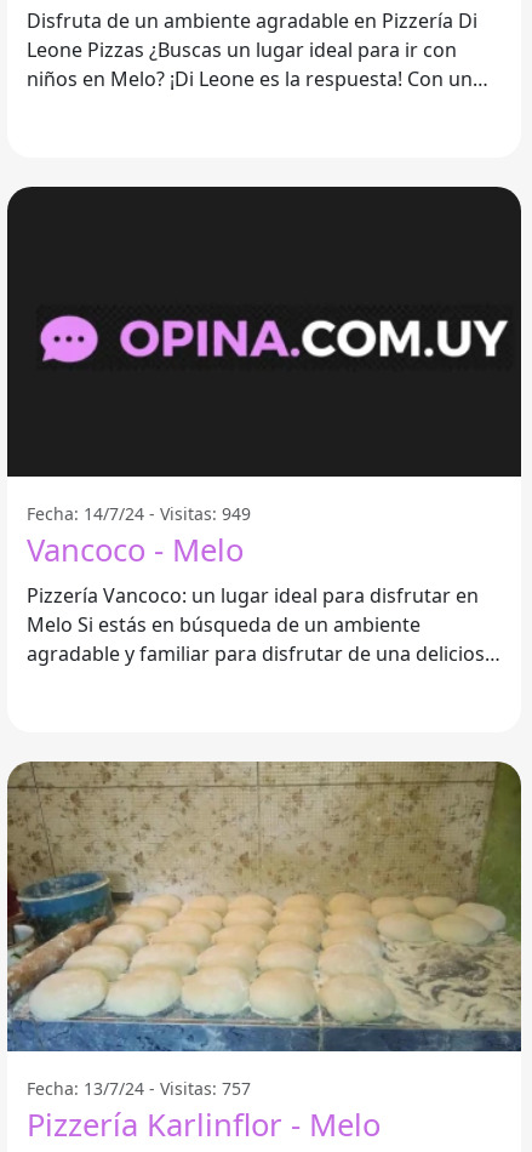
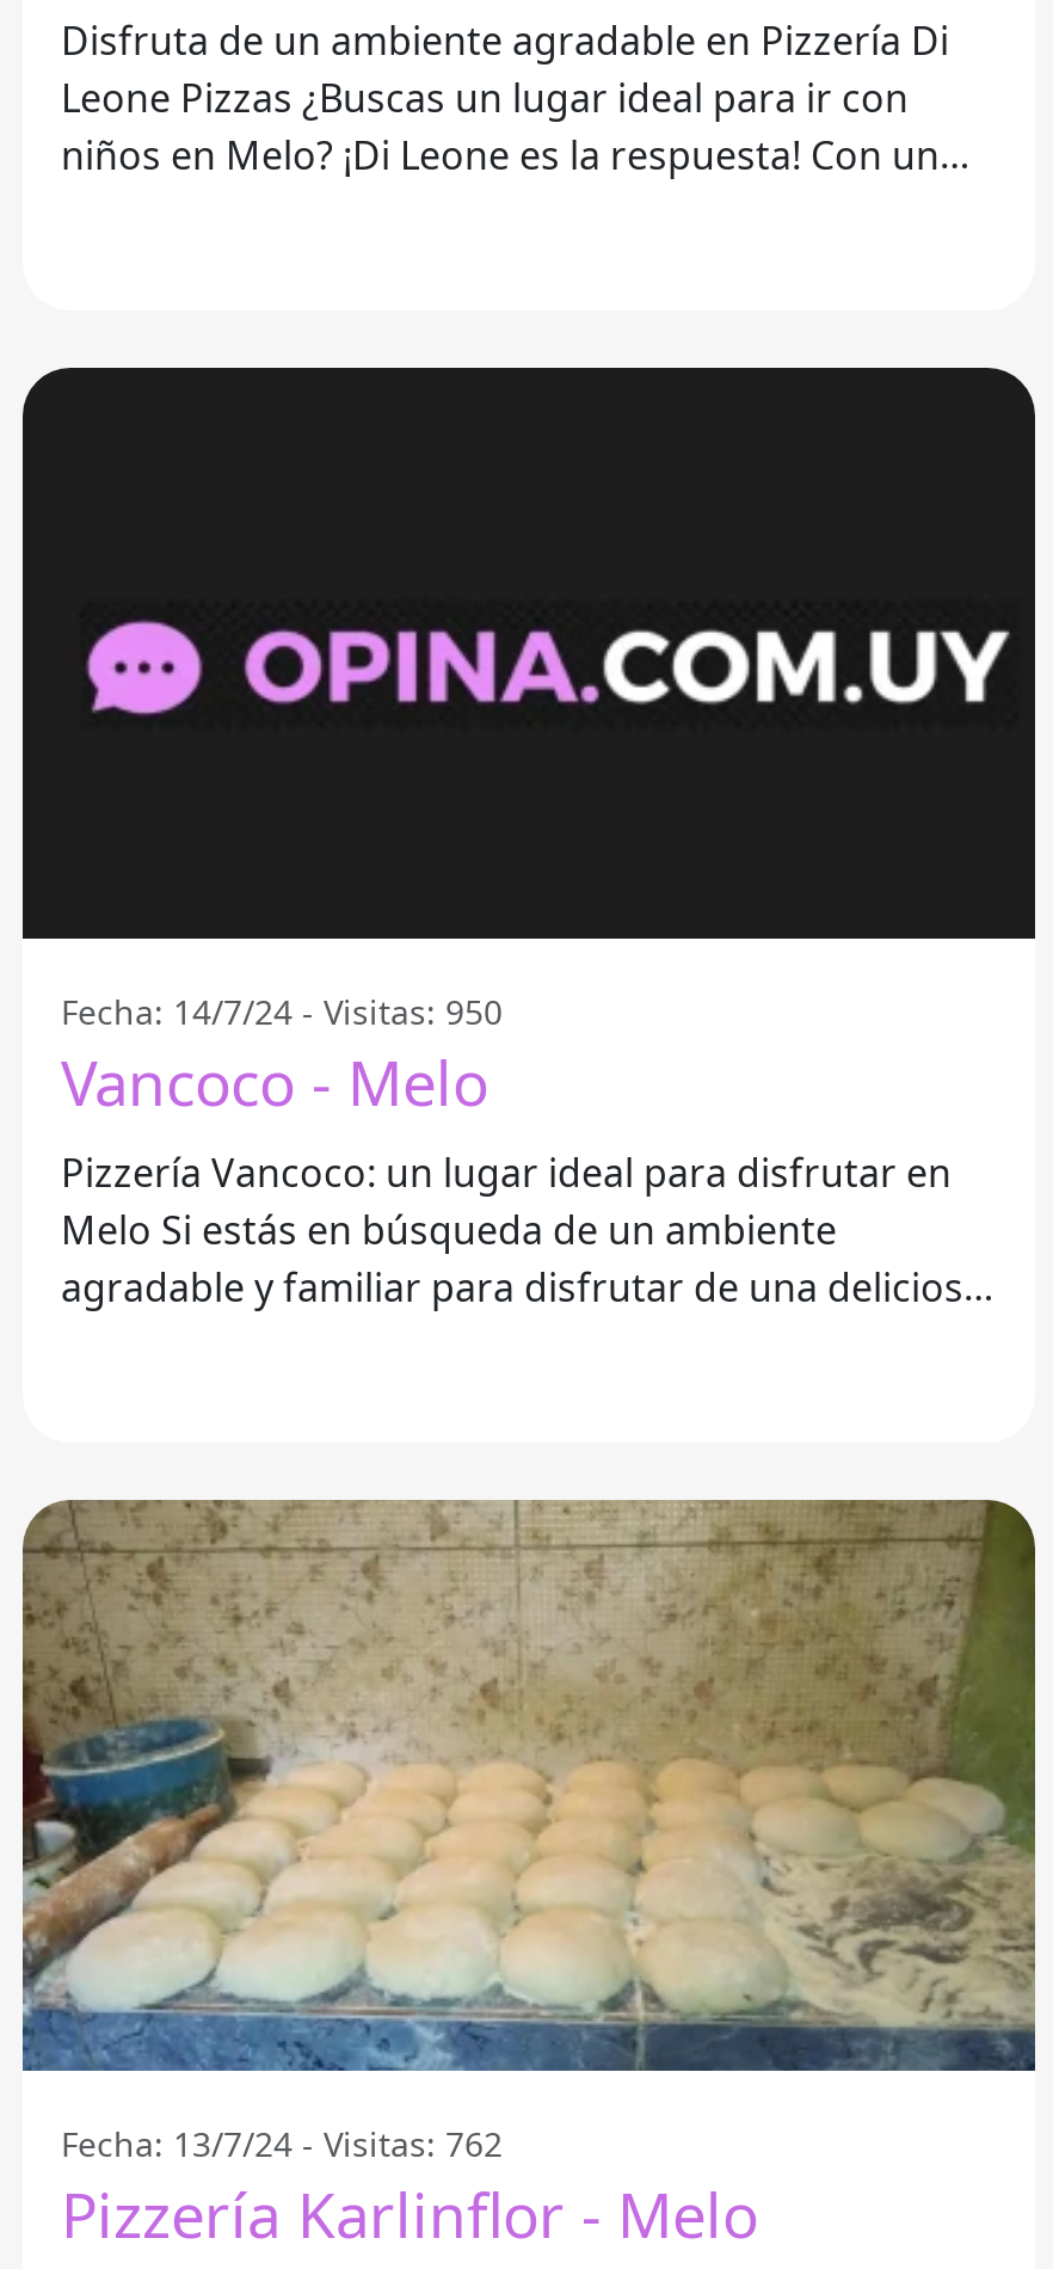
[27,501,251,524] Fecha: 14/7/24 - Visitas: 949 -> [61,988,503,1033] Fecha: 14/7/24 - Visitas: 950
[27,1076,251,1099] Fecha: 13/7/24 - Visitas: 757 -> [61,2120,503,2165] Fecha: 13/7/24 - Visitas: 762

